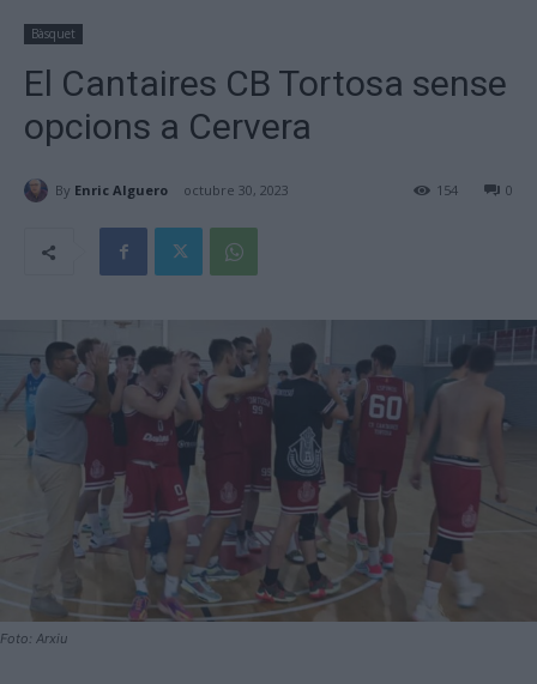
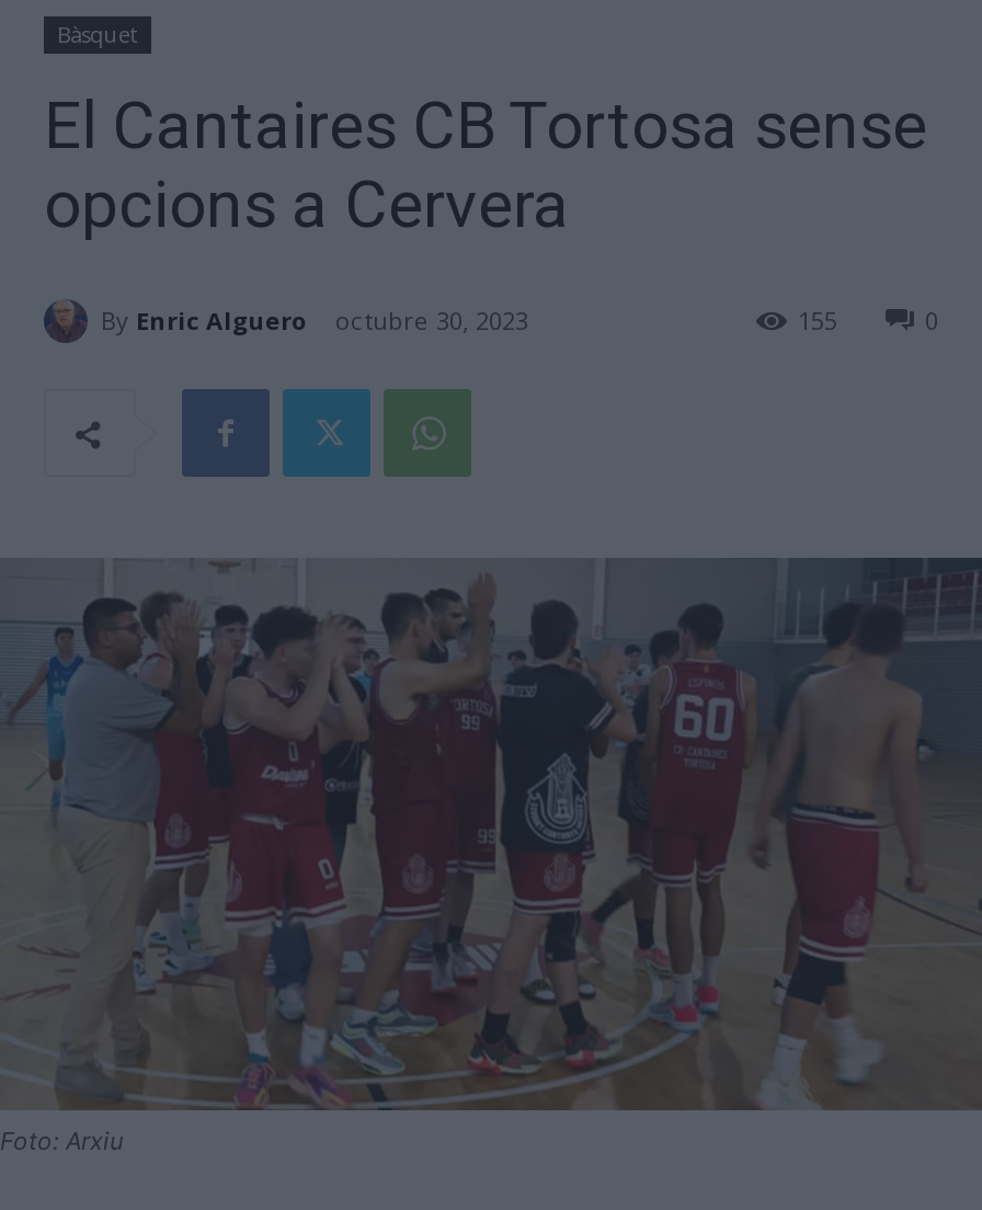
[436,181,458,199] 154 -> [798,304,837,337] 155

